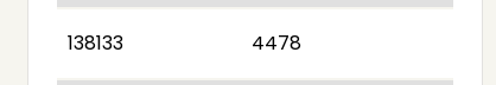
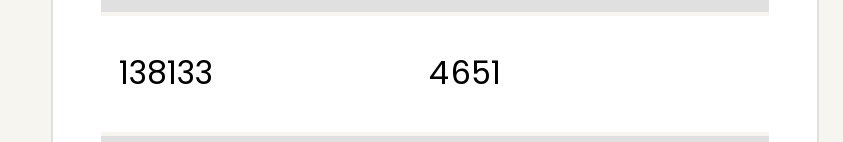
[252,30,301,57] 4478 -> [429,50,501,96] 4651

